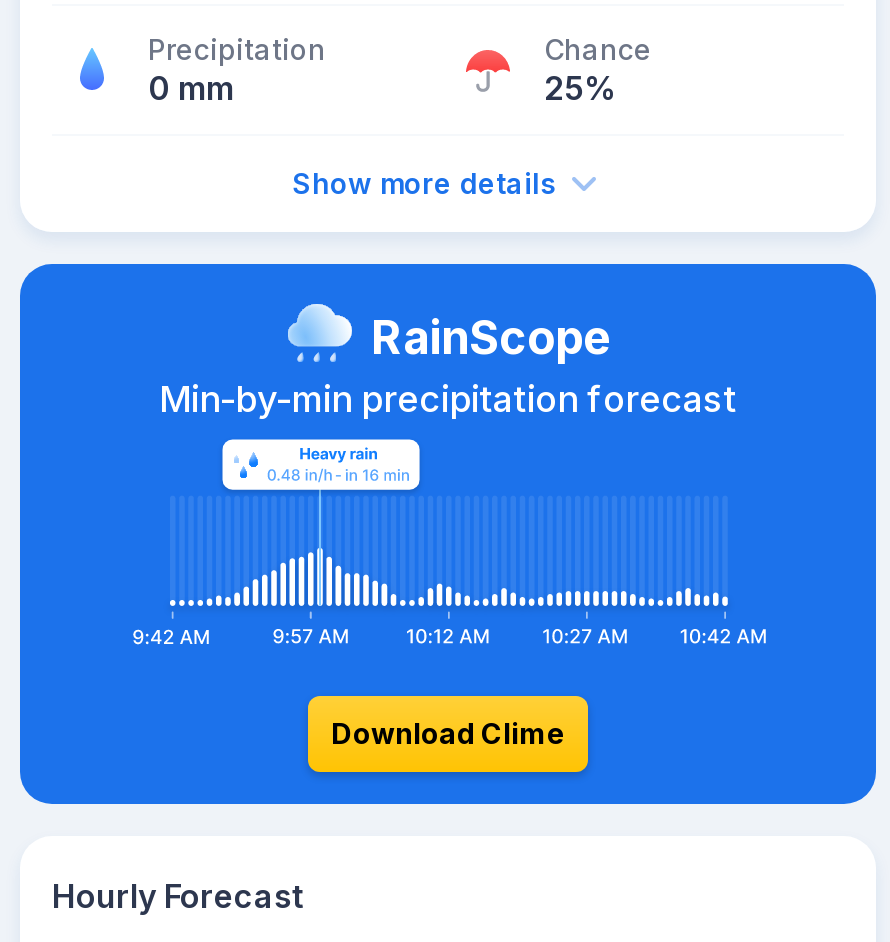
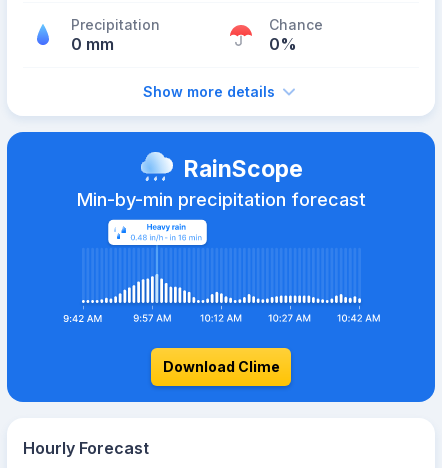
[544,68,618,108] 25% -> [269,34,297,54] 0%

